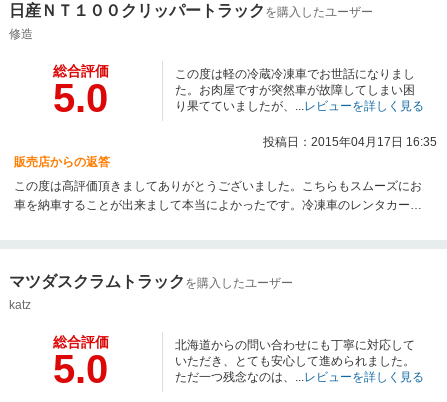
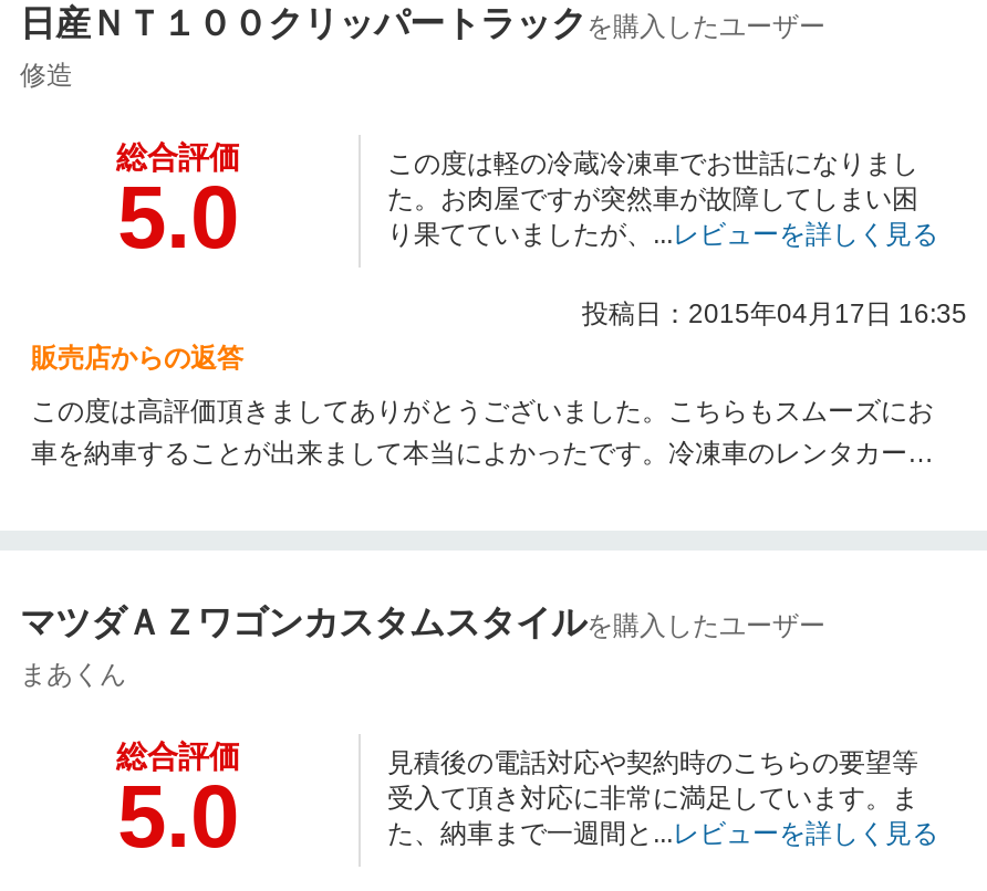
[9,273,293,290] マツダスクラムトラックを購入したユーザー -> [20,604,825,641] マツダＡＺワゴンカスタムスタイルを購入したユーザー
[9,298,31,312] katz -> [20,659,126,690] まあくん
[175,338,424,384] 北海道からの問い合わせにも丁寧に対応して | いただき、とても安心して進められました。 | ただ一つ残念なのは、...レビューを詳しく見る -> [387,747,938,849] 見積後の電話対応や契約時のこちらの要望等 | 受入て頂き対応に非常に満足しています。ま | た、納車まで一週間と...レビューを詳しく見る

